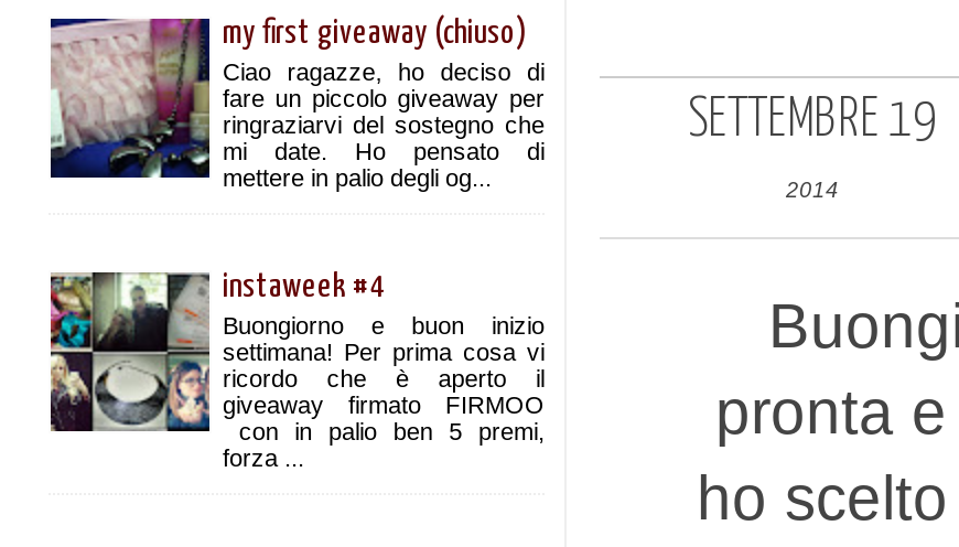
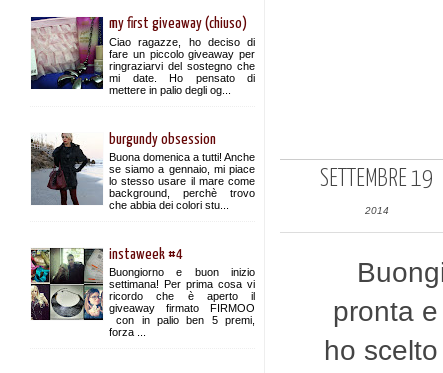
none -> [31,132,255,211] [image] | burgundy obsession | Buona domenica a tutti! Anche | se siamo a gennaio, mi piace | lo stesso usare il mare come | background, perchè trovo | che abbia dei colori stu...

